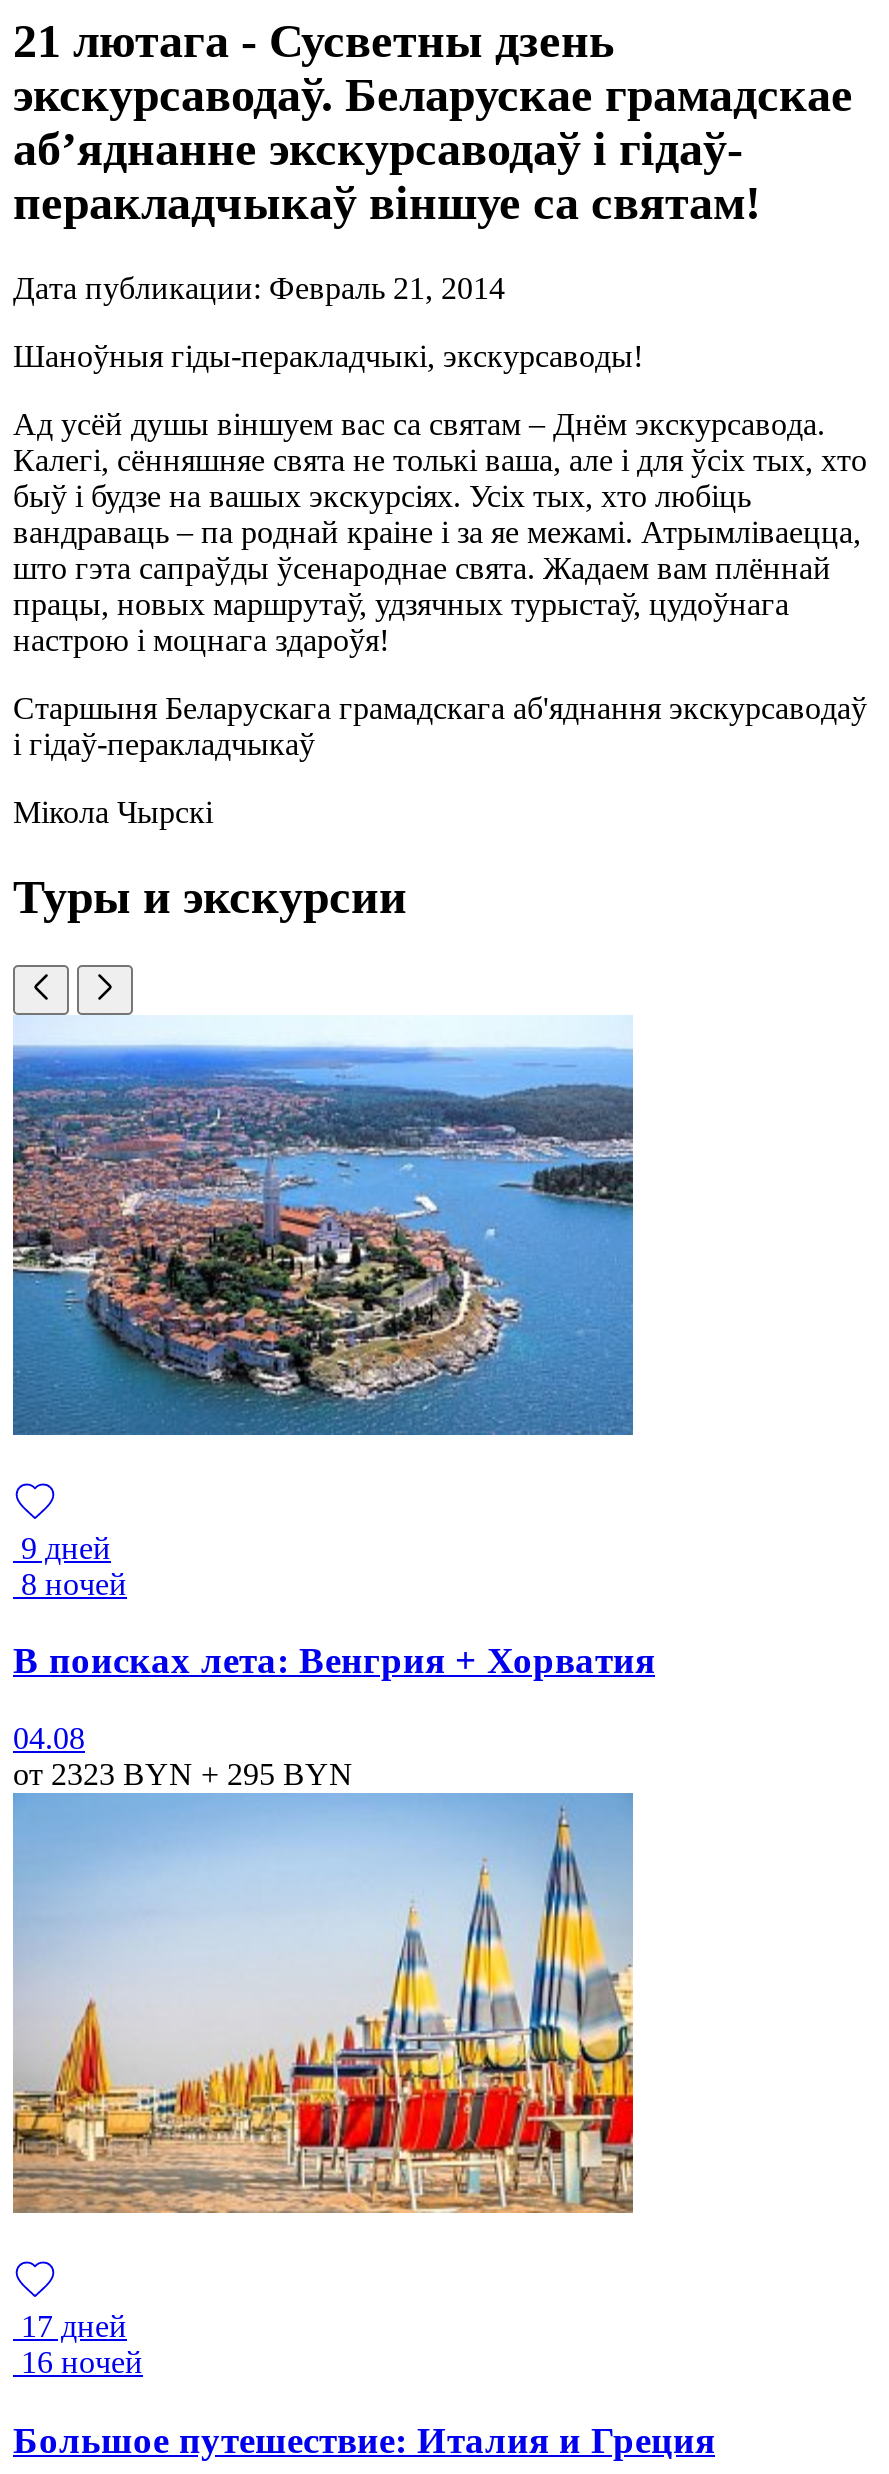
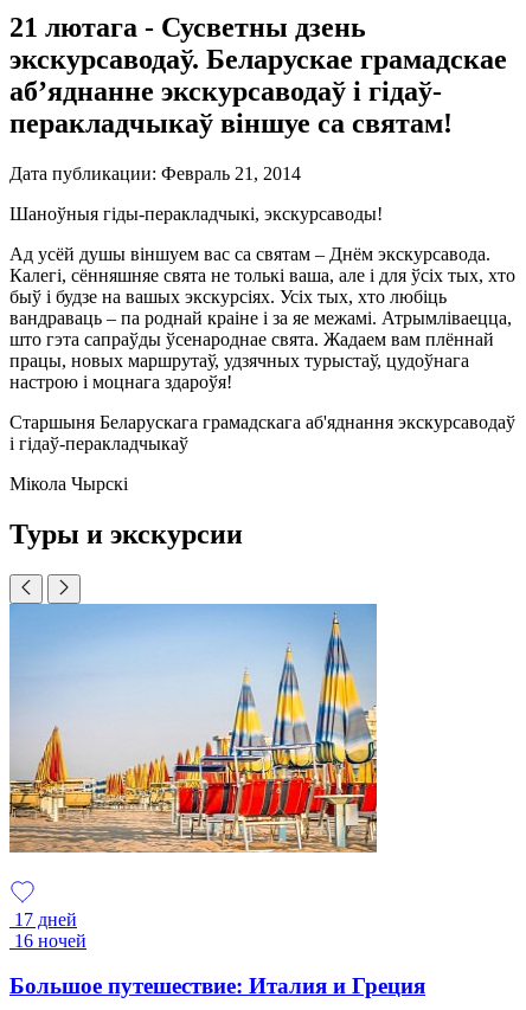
[11,1015,635,1437] [image] -> none
[13,1530,655,1791] 9 дней | 8 ночей | В поисках лета: Венгрия + Хорватия | 04.08 | от 2323 BYN + 295 BYN -> none

